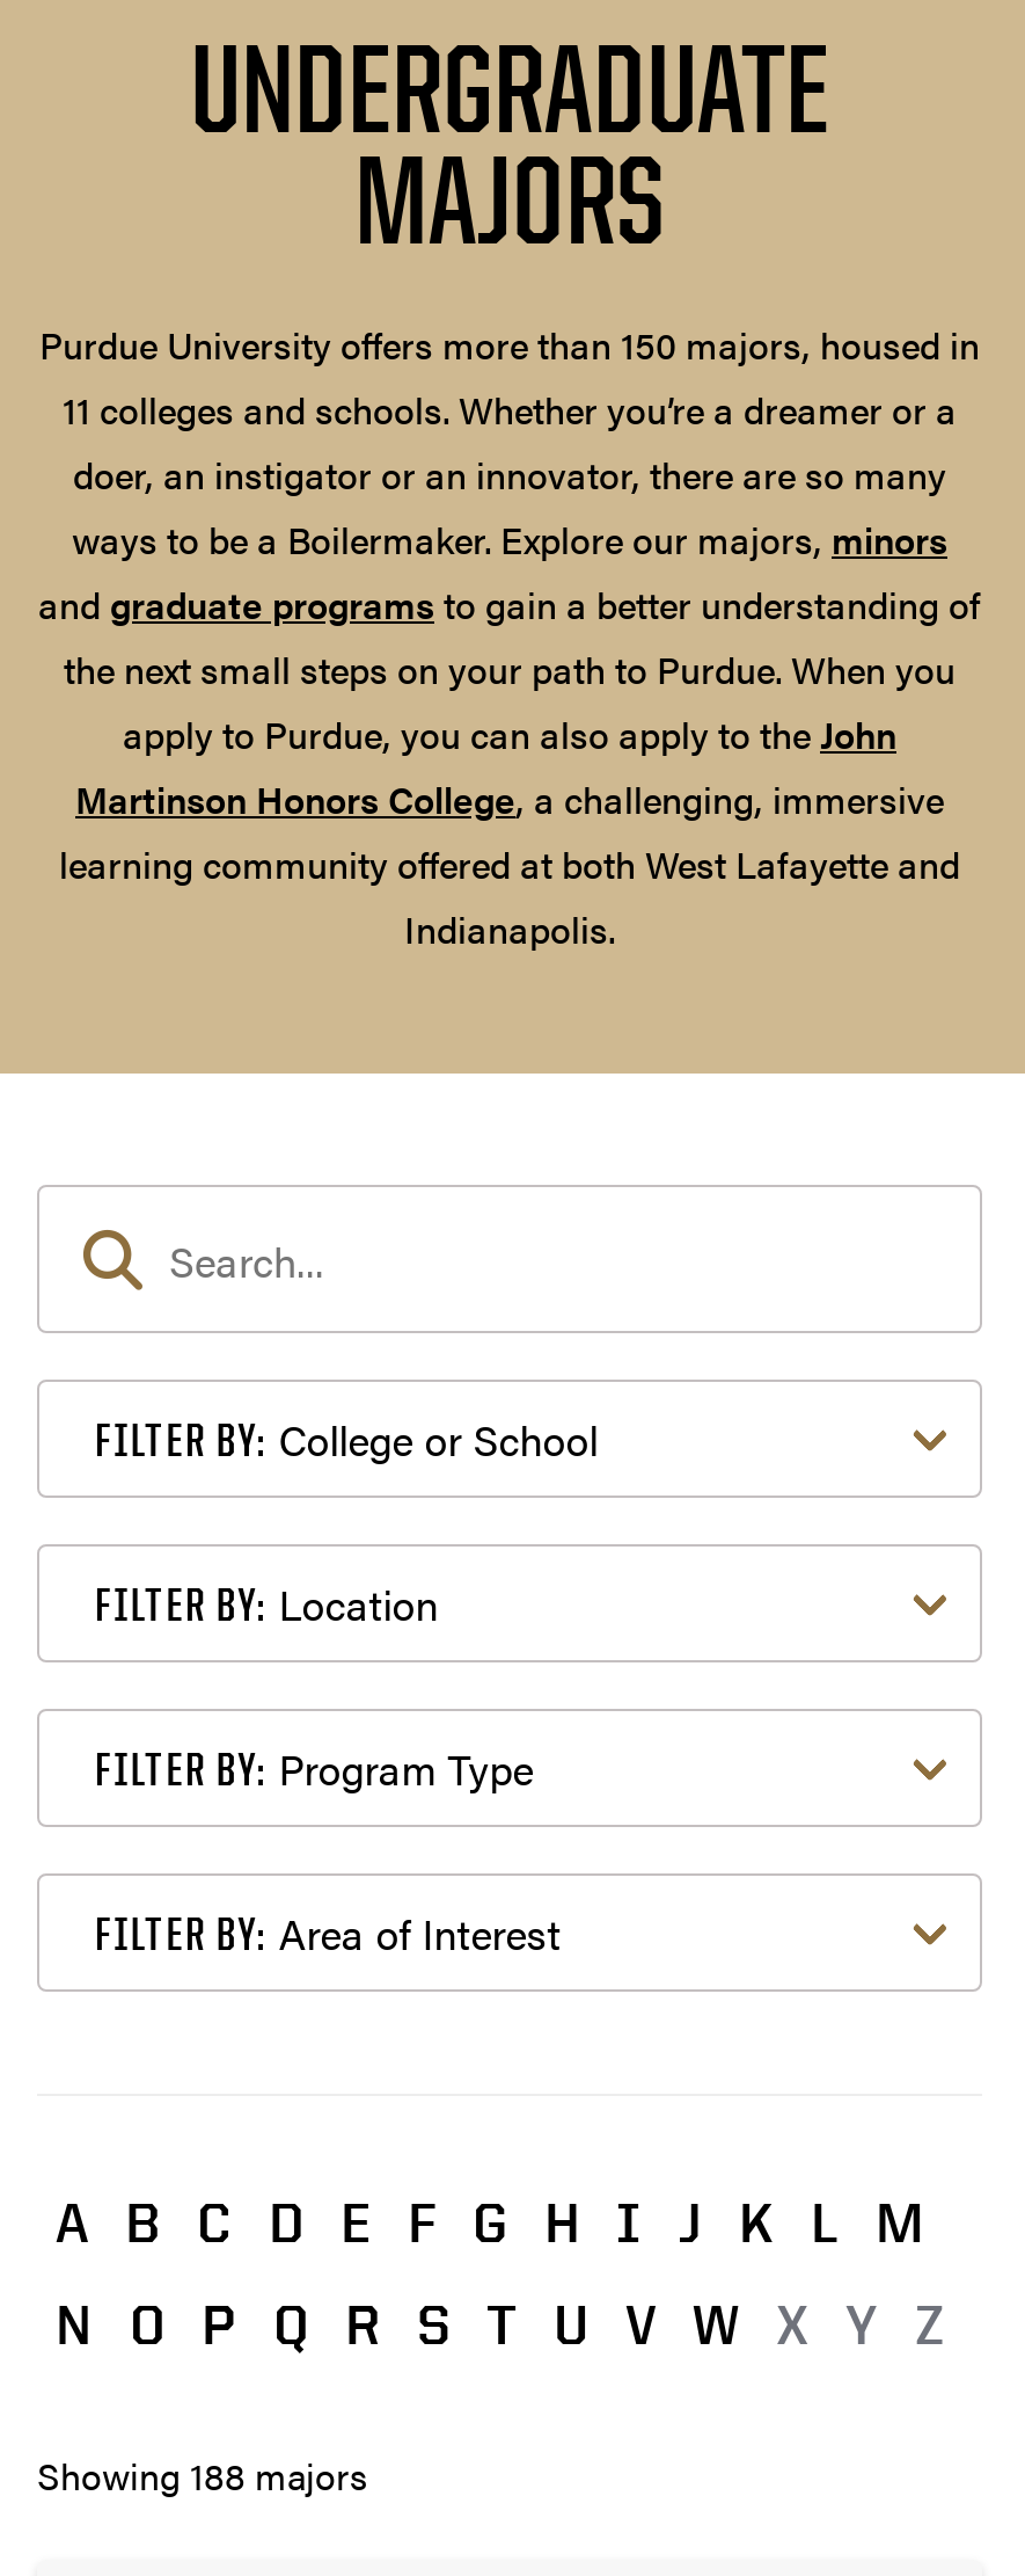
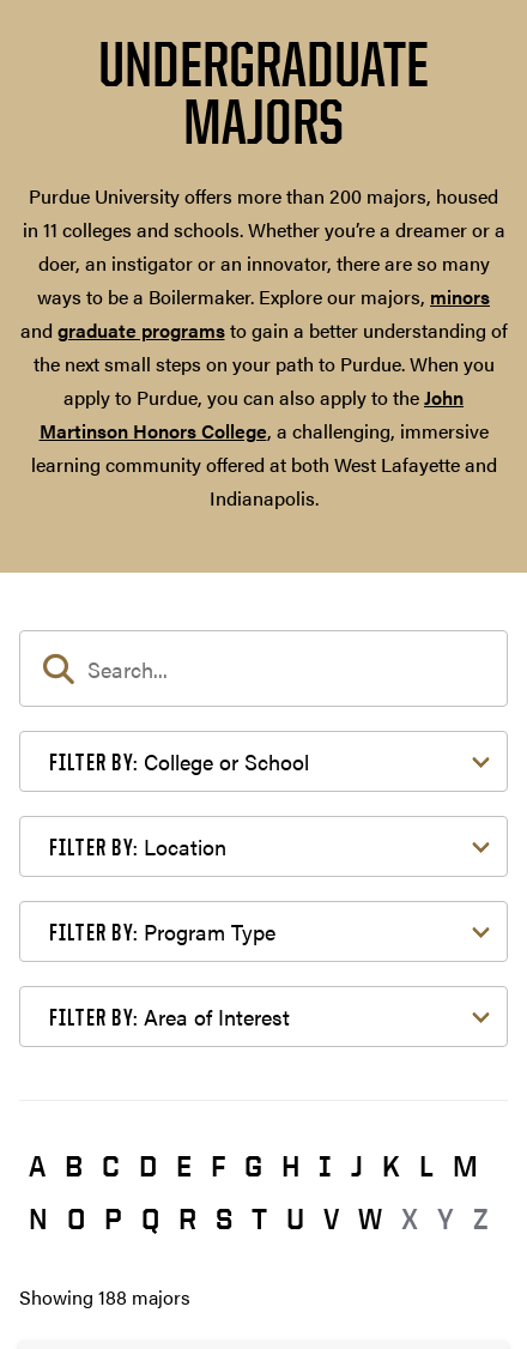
[39,318,980,436] Purdue University offers more than 150 majors, housed in | 11 colleges and schools. Whether you’re a dreamer or a -> [22,182,505,243] Purdue University offers more than 200 majors, housed | in 11 colleges and schools. Whether you’re a dreamer or a

